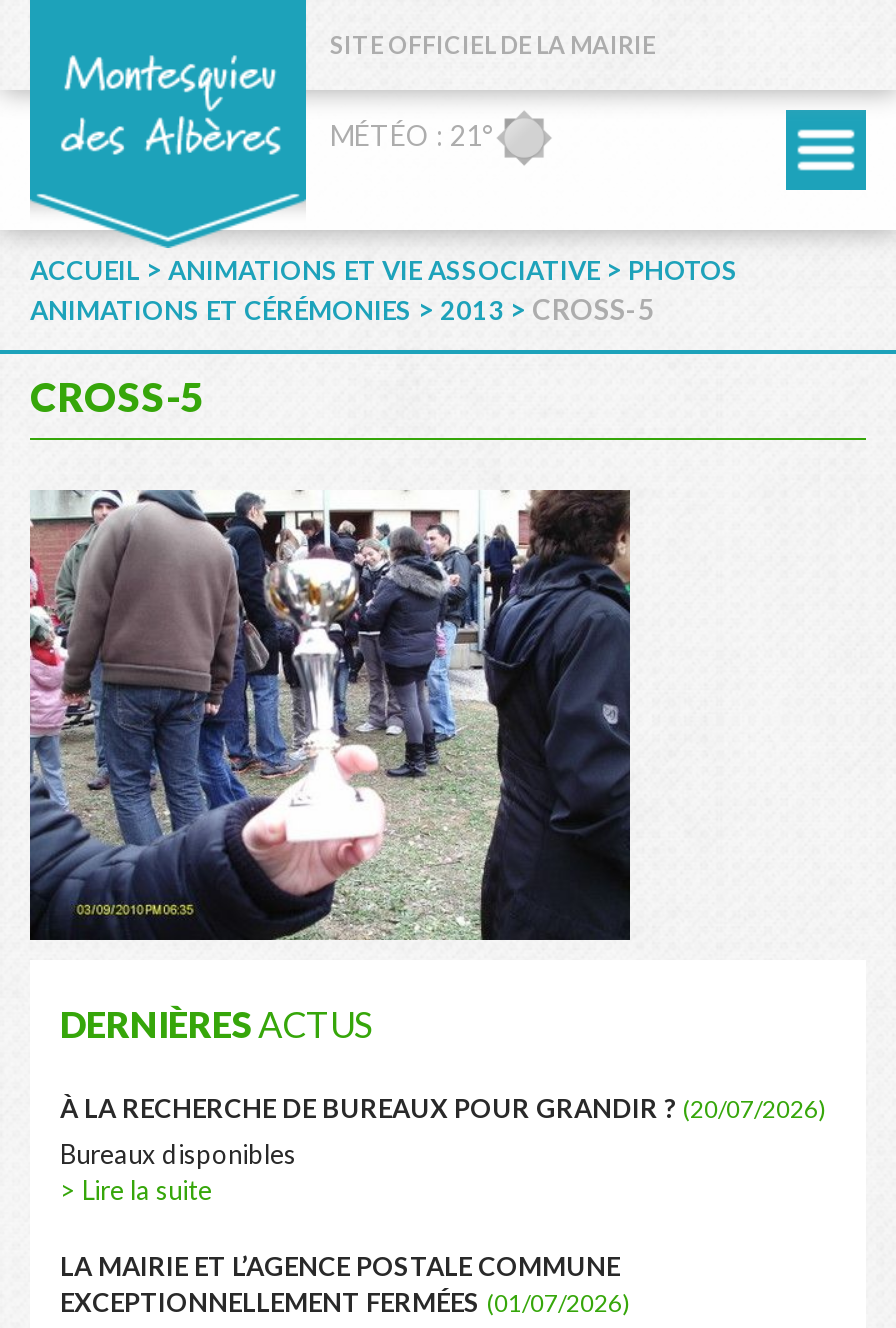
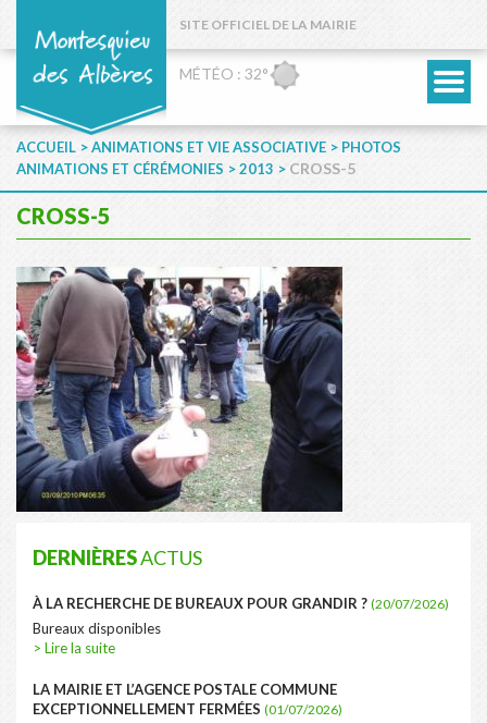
[330,118,494,152] MÉTÉO : 21° -> [179,64,269,83] MÉTÉO : 32°

